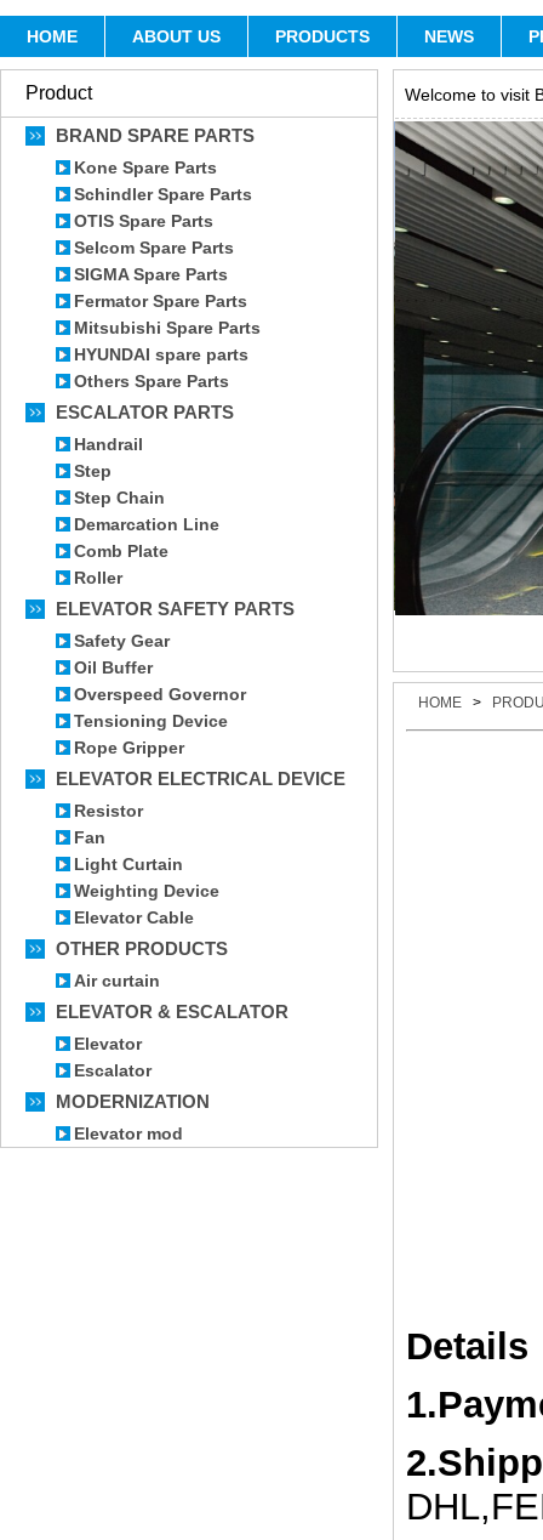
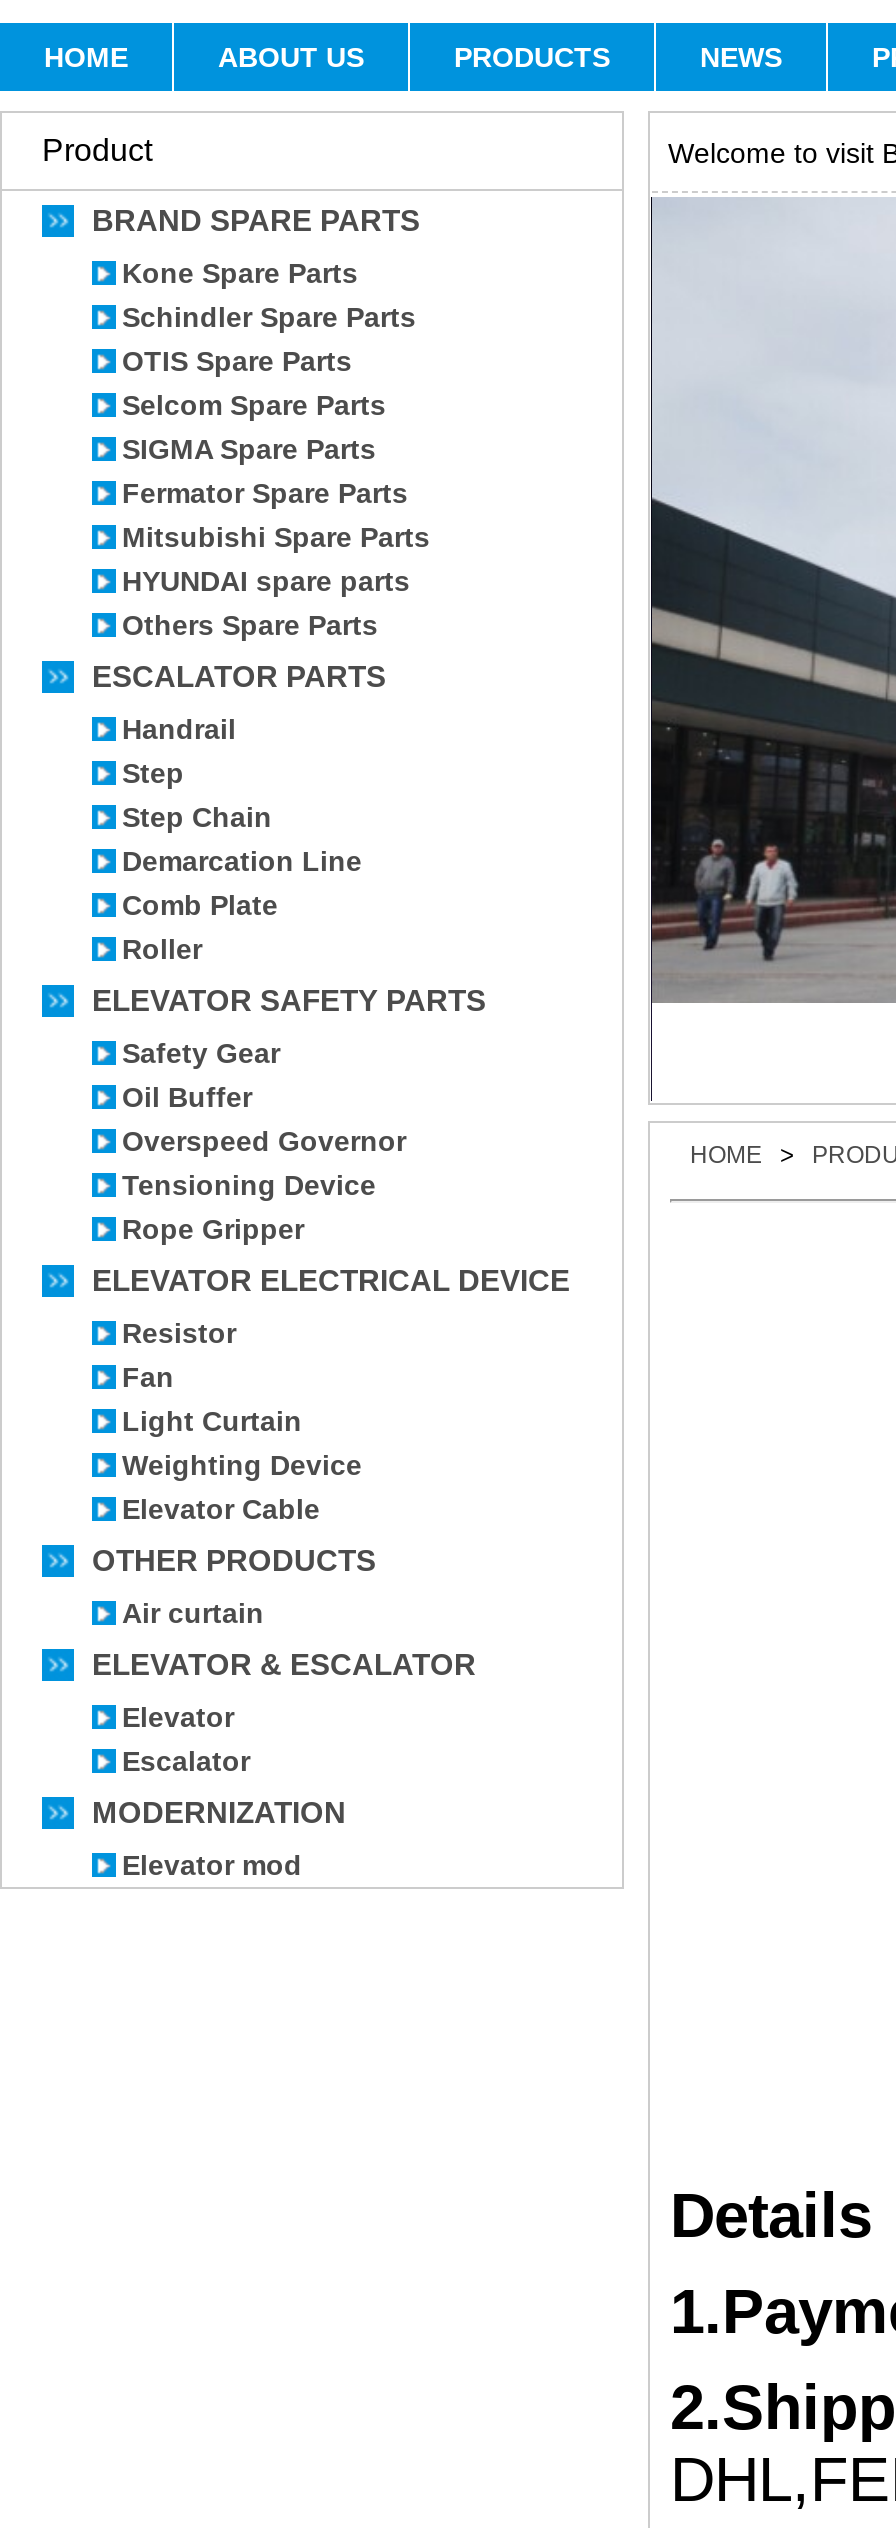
[393,121,539,616] [image] -> [648,199,890,1099] [image]

